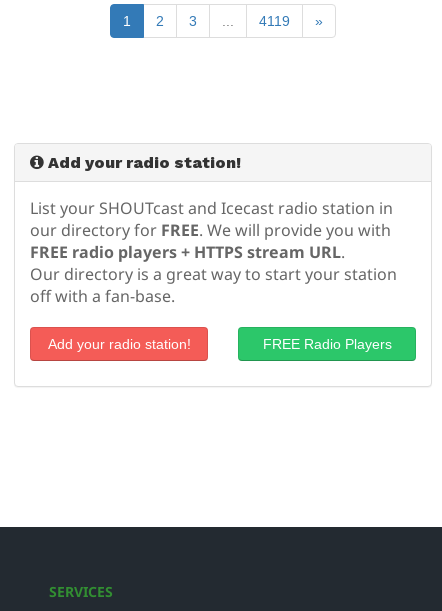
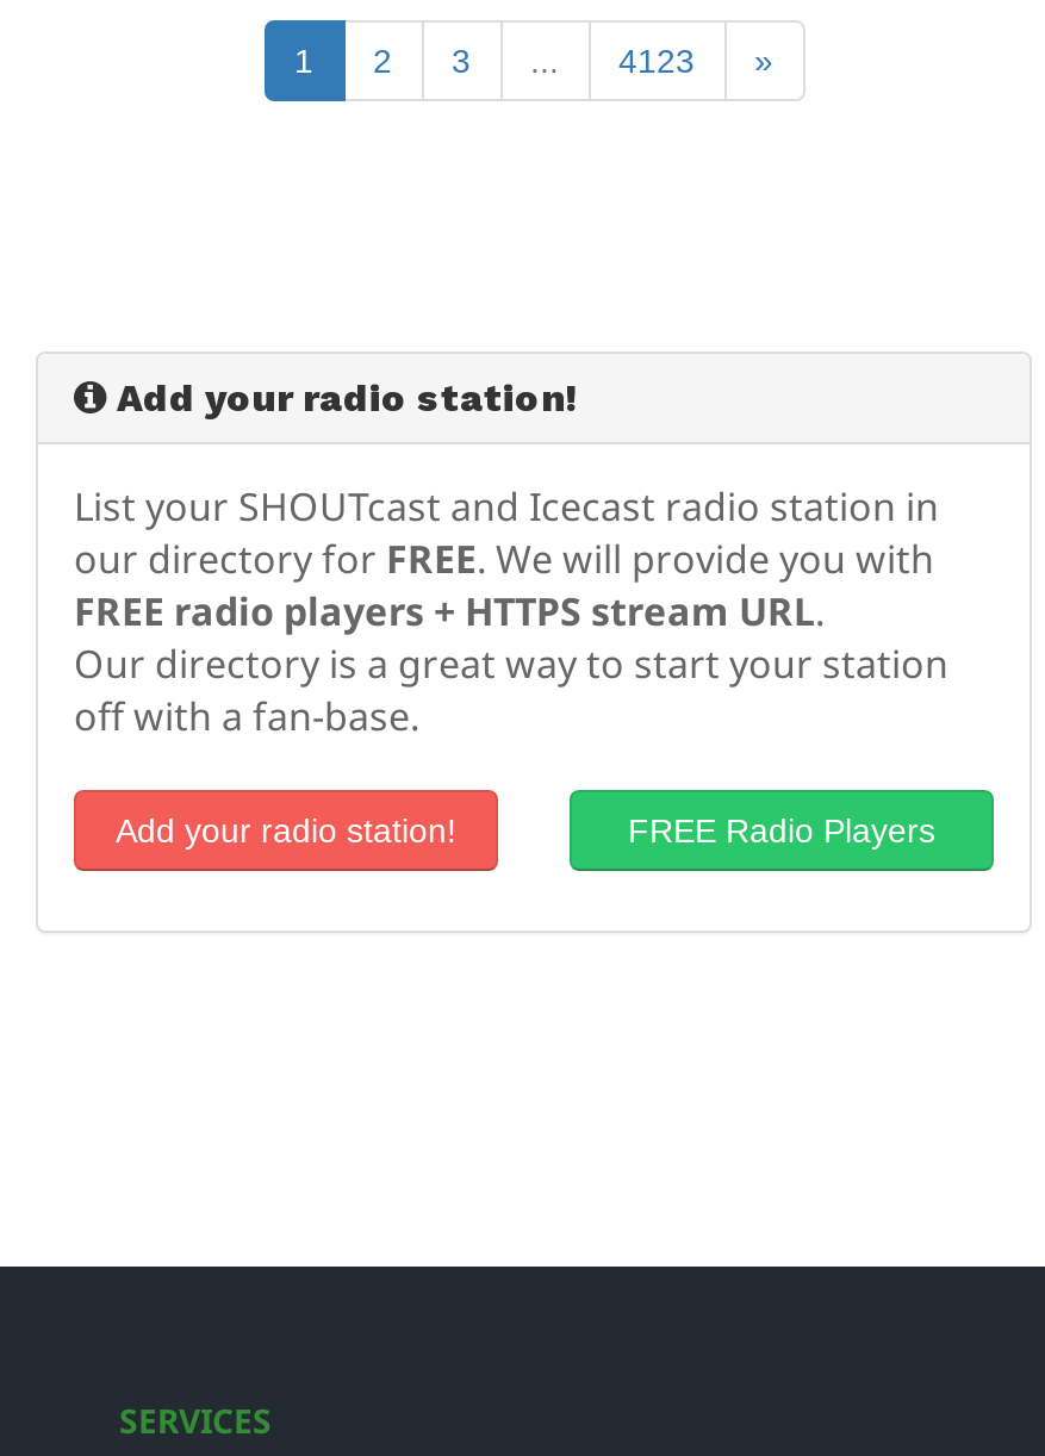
[259,13,290,29] 4119 -> [618,42,695,80] 4123

